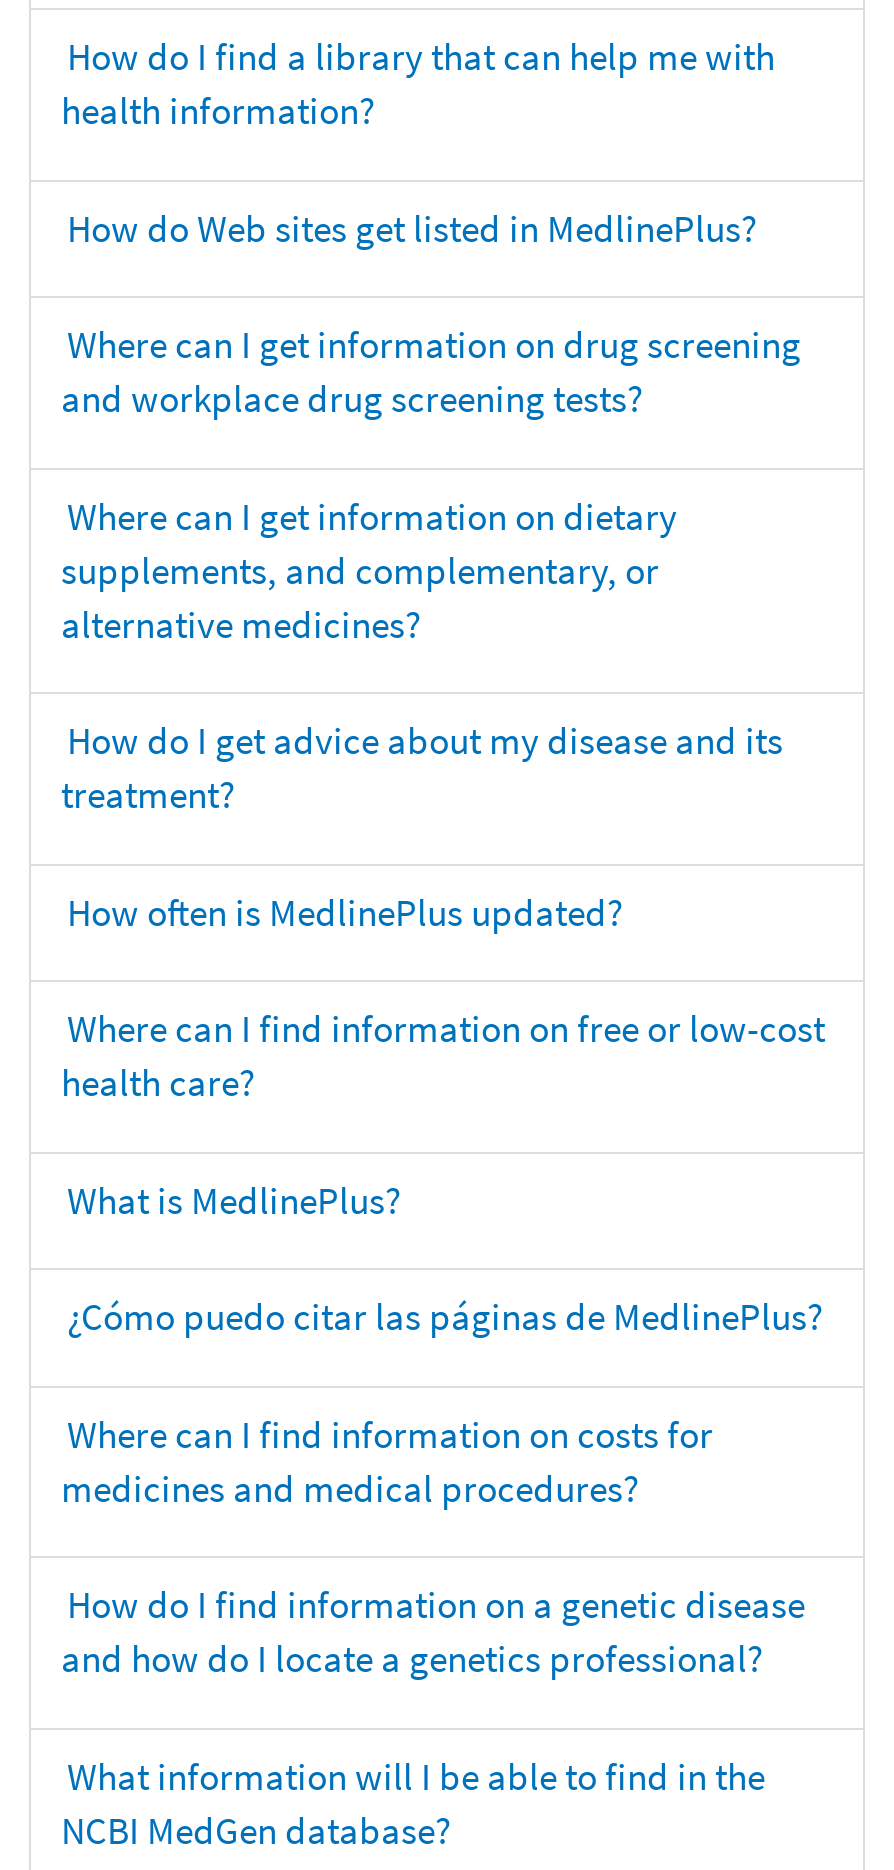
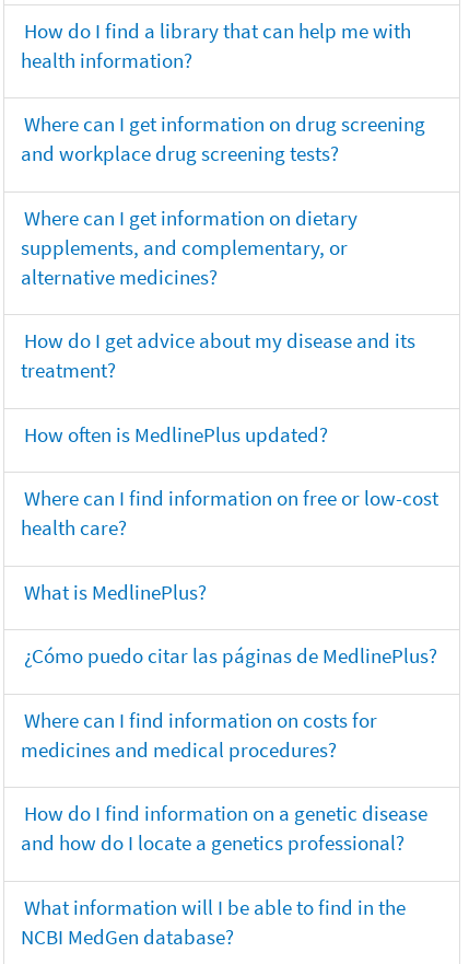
[67,203,757,251] How do Web sites get listed in MedlinePlus? -> none

